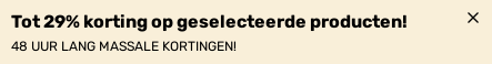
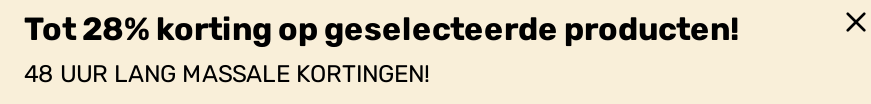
[11,11,408,32] Tot 29% korting op geselecteerde producten! -> [24,10,740,48] Tot 28% korting op geselecteerde producten!

